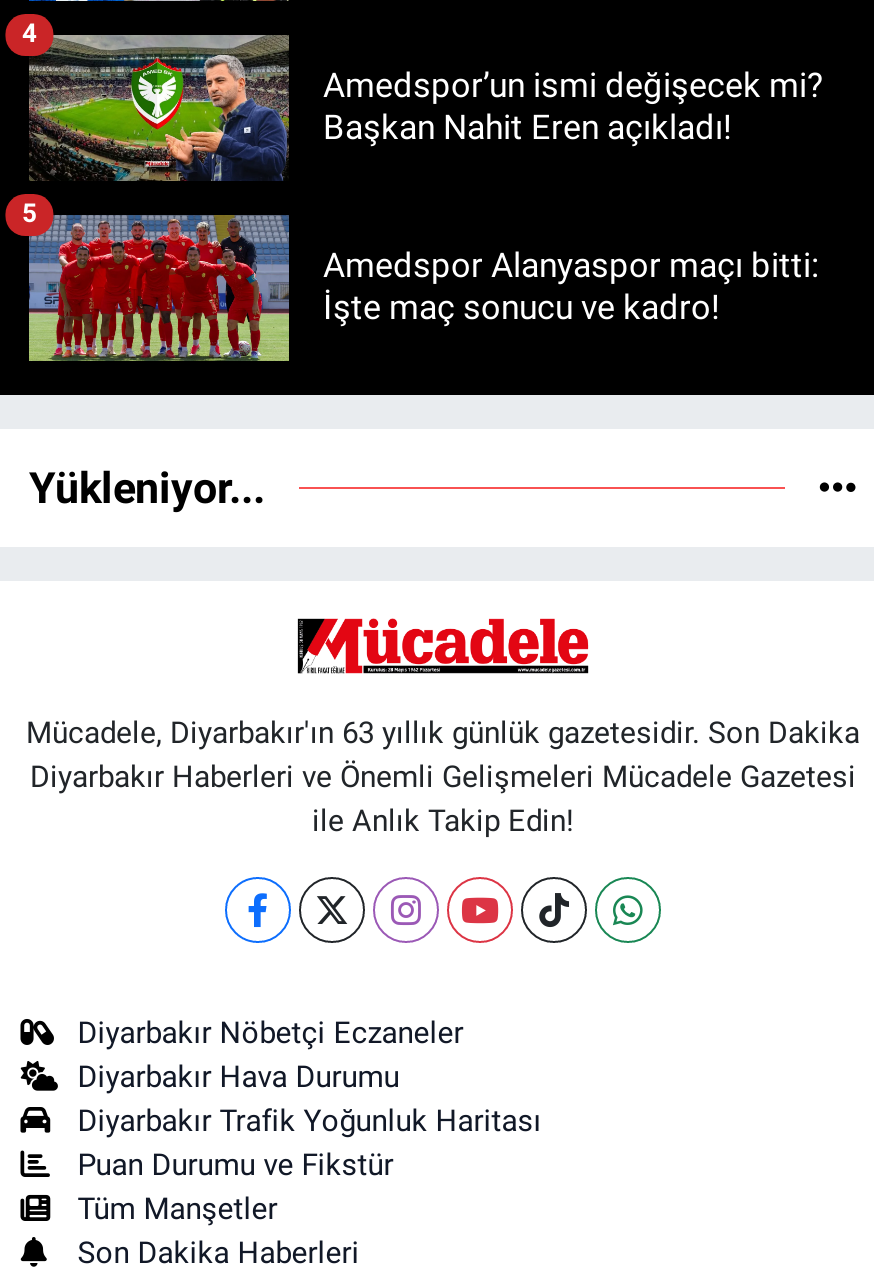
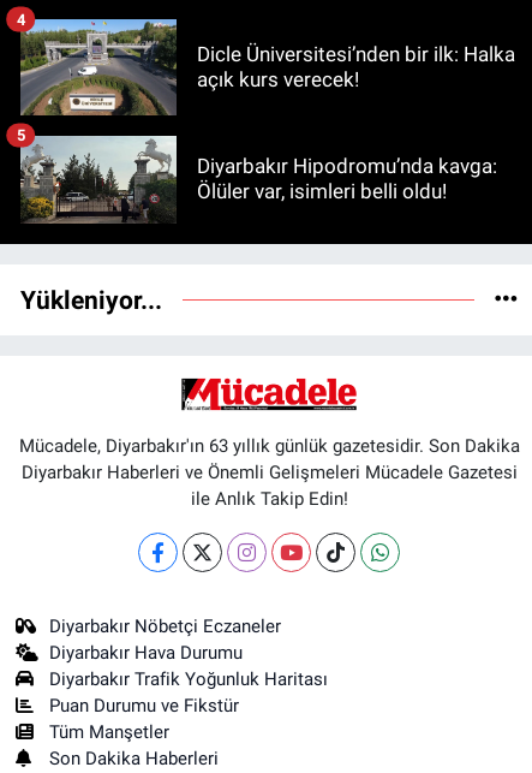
[29,34,823,182] [image] | Amedspor’un ismi değişecek mi? | Başkan Nahit Eren açıkladı! -> [17,18,515,117] [image] | Dicle Üniversitesi’nden bir ilk: Halka | açık kurs verecek!
[27,214,819,362] [image] | Amedspor Alanyaspor maçı bitti: | İşte maç sonucu ve kadro! -> [19,135,497,224] [image] | Diyarbakır Hipodromu’nda kavga: | Ölüler var, isimleri belli oldu!

